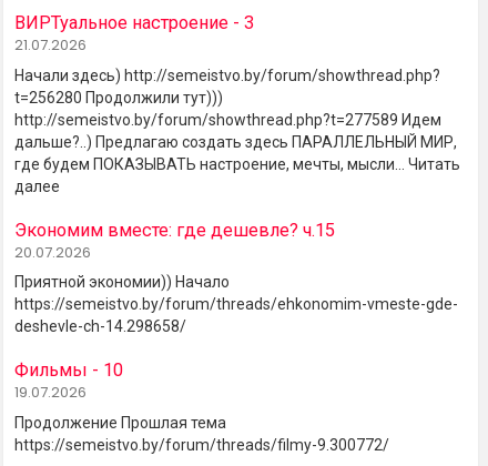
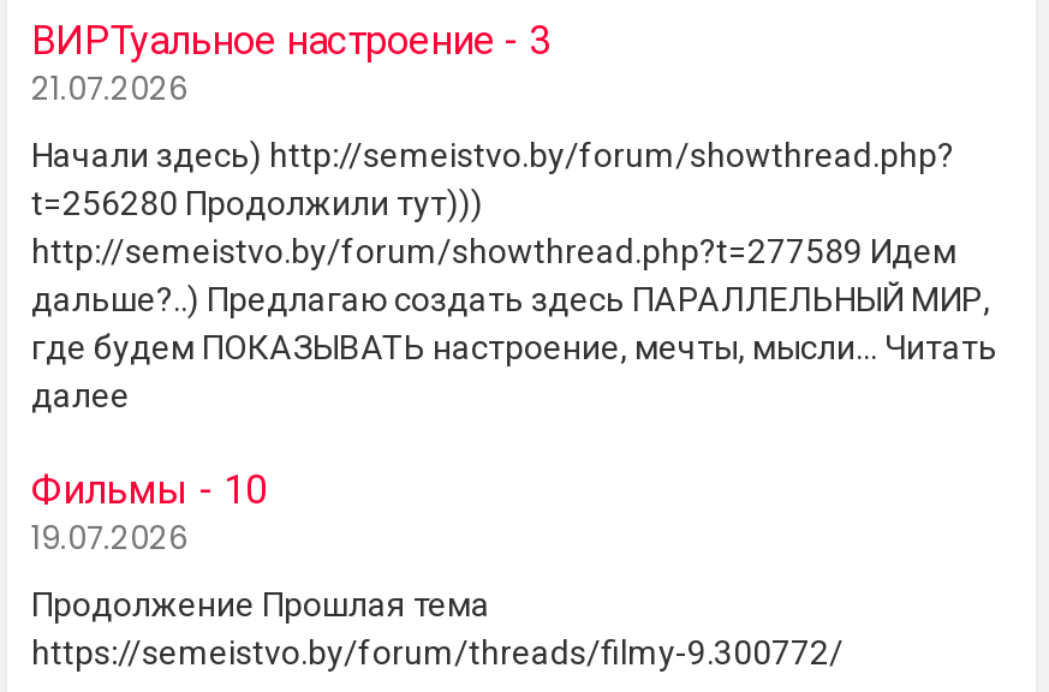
[14,219,458,336] Экономим вместе: где дешевле? ч.15 | 20.07.2026 | Приятной экономии)) Начало | https://semeistvo.by/forum/threads/ehkonomim-vmeste-gde- | deshevle-ch-14.298658/ -> none

